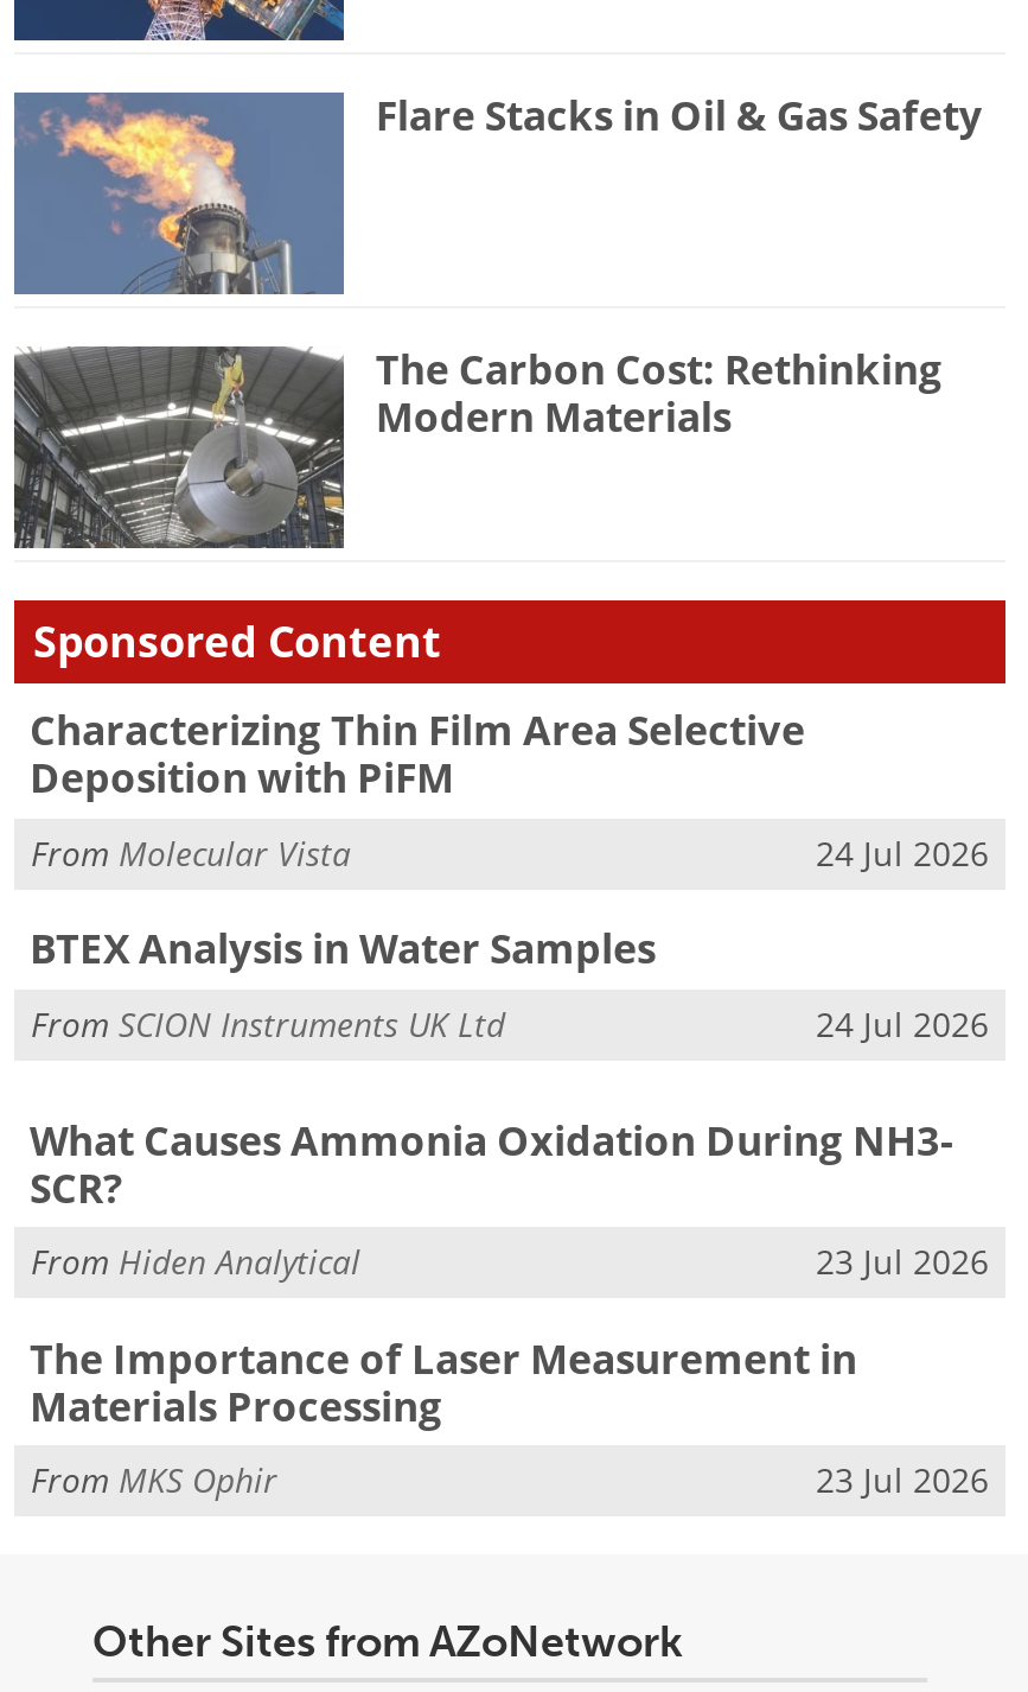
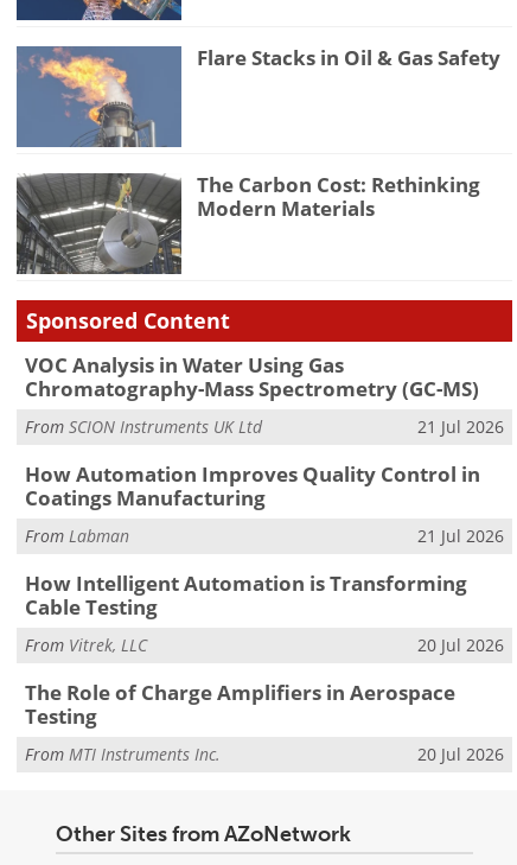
[30,702,989,976] Characterizing Thin Film Area Selective | Deposition with PiFM | From Molecular Vista | 24 Jul 2026 | BTEX Analysis in Water Samples -> [24,351,478,402] VOC Analysis in Water Using Gas | Chromatography-Mass Spectrometry (GC-MS)
[30,1000,989,1503] 24 Jul 2026 | What Causes Ammonia Oxidation During NH3- | SCR? | From Hiden Analytical | 23 Jul 2026 | The Importance of Laser Measurement in | Materials Processing | From MKS Ophir | 23 Jul 2026 -> [24,415,504,765] 21 Jul 2026 | How Automation Improves Quality Control in | Coatings Manufacturing | From Labman | 21 Jul 2026 | How Intelligent Automation is Transforming | Cable Testing | From Vitrek, LLC | 20 Jul 2026 | The Role of Charge Amplifiers in Aerospace | Testing | From MTI Instruments Inc. | 20 Jul 2026
moved [31,1000,505,1046] -> [25,415,262,437]: From SCION Instruments UK Ltd

